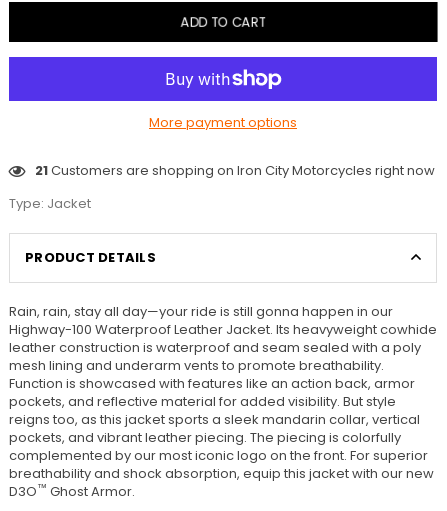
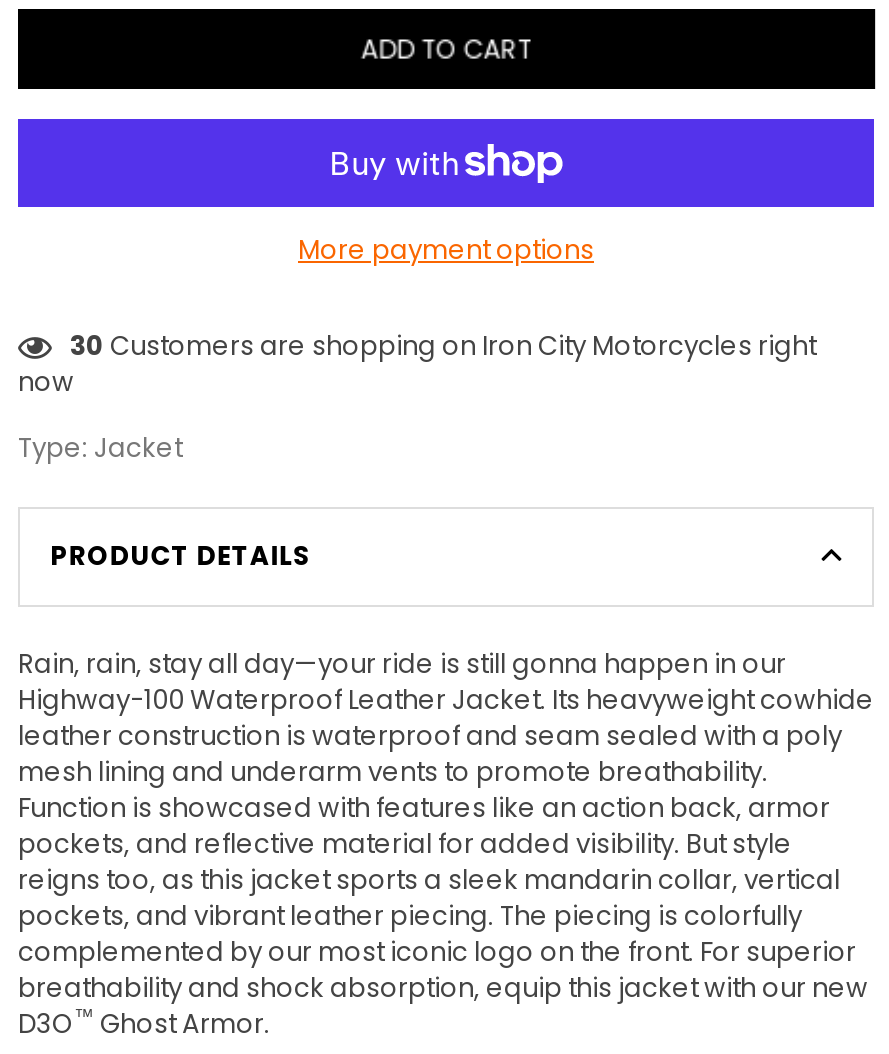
[35,161,435,180] 21 Customers are shopping on Iron City Motorcycles right now -> [18,327,816,401] 30 Customers are shopping on Iron City Motorcycles right | now

